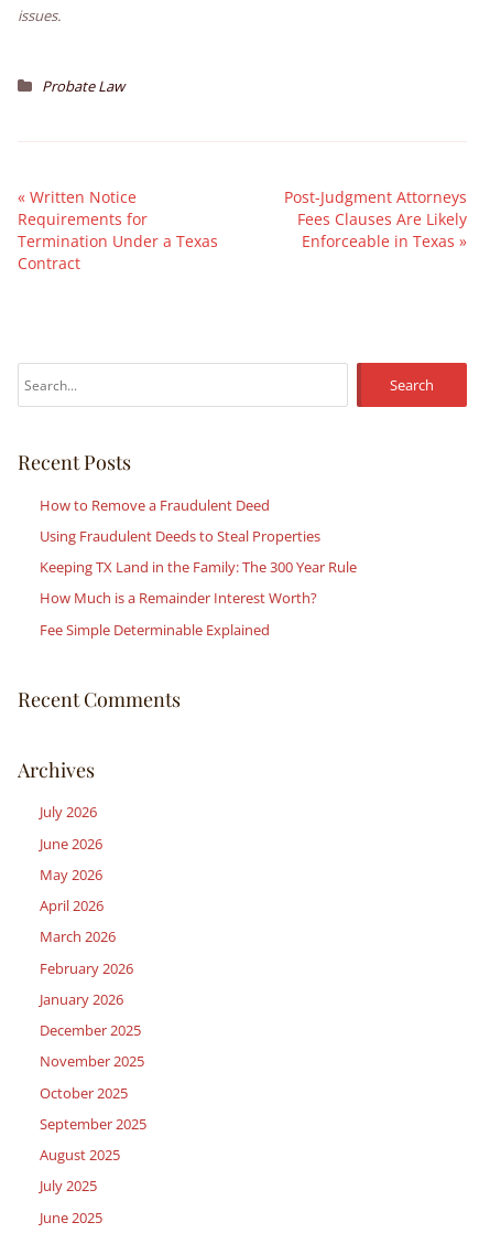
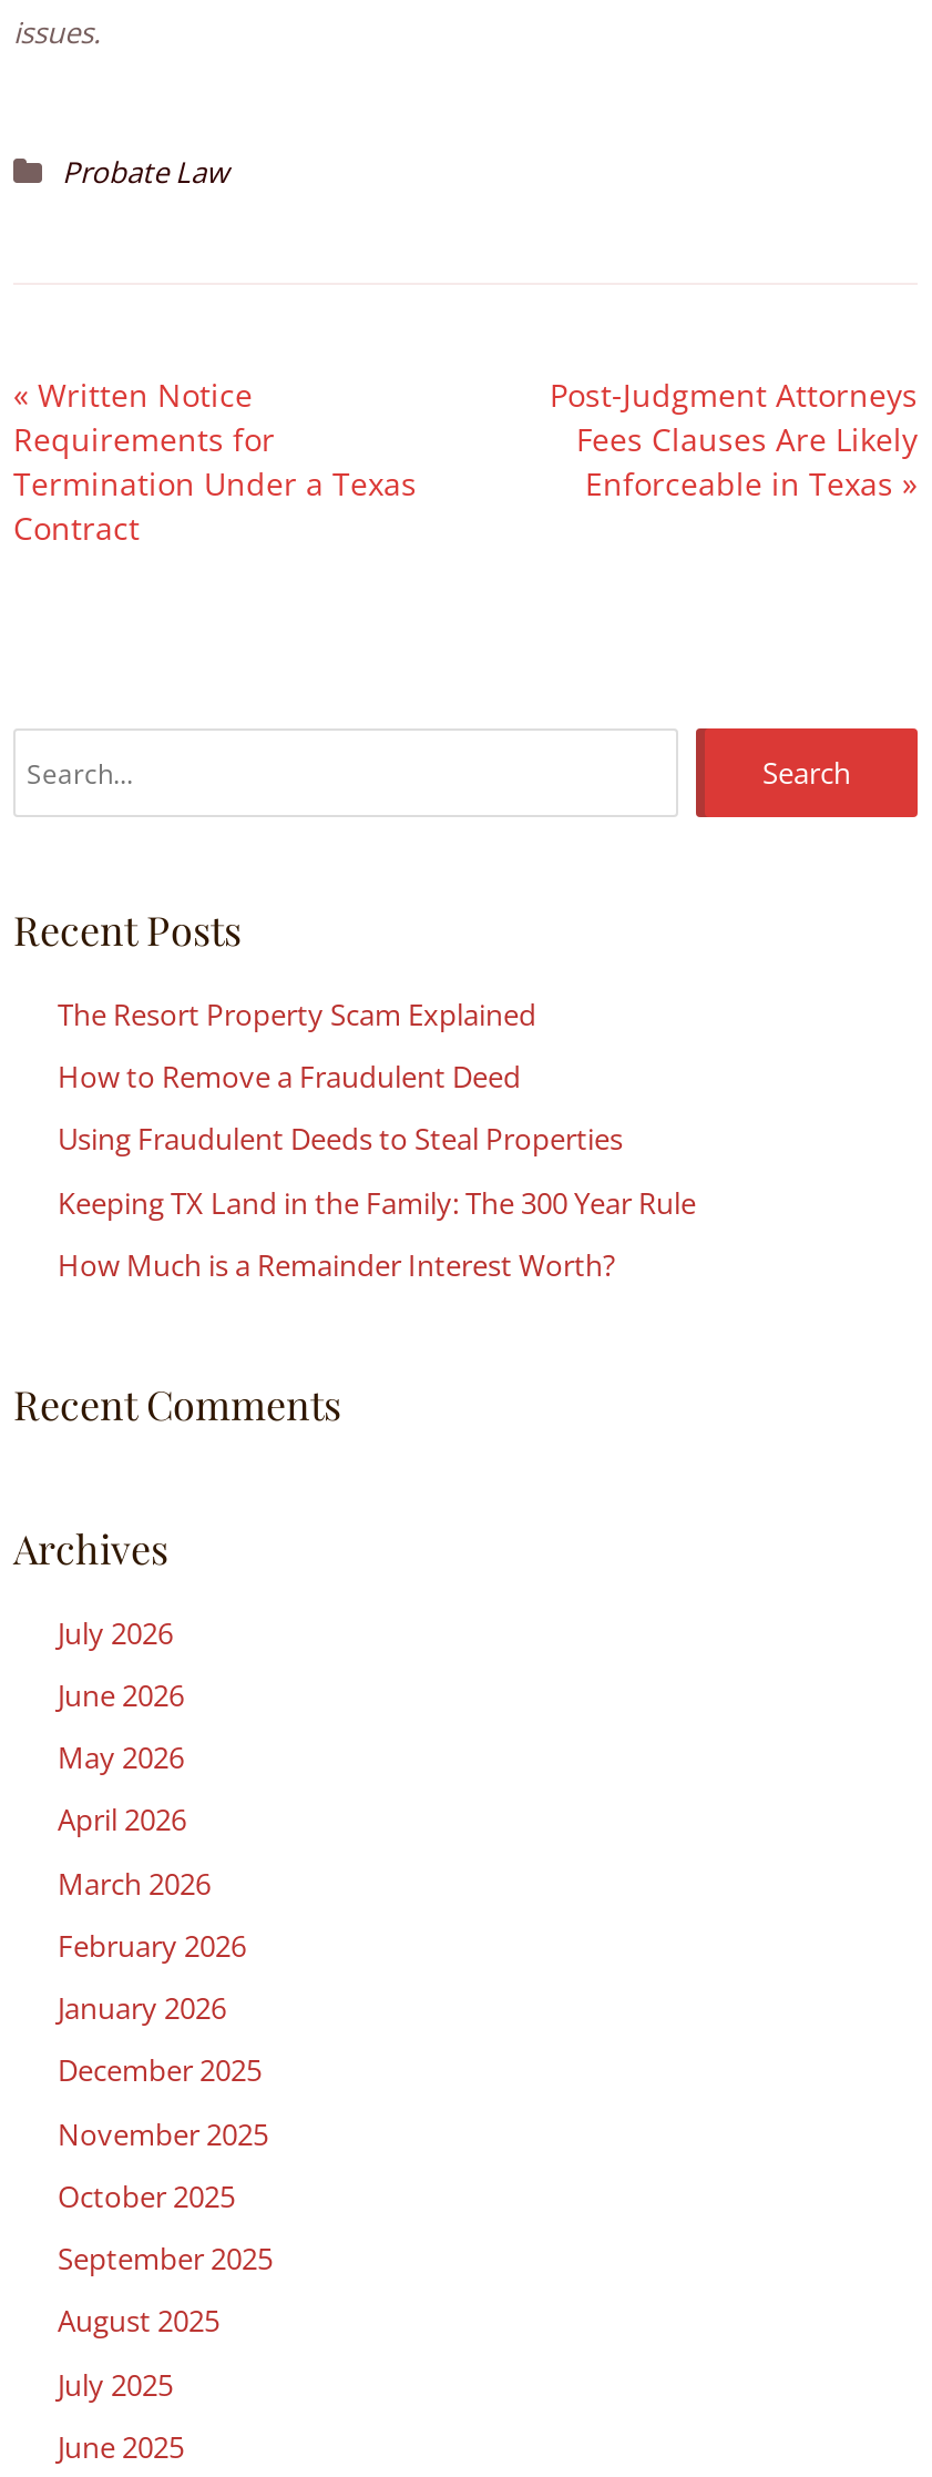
none -> [58,995,536,1034] The Resort Property Scam Explained
moved [40,495,357,608] -> [58,1057,696,1285]: How to Remove a Fraudulent Deed | Using Fraudulent Deeds to Steal Properties | Keeping TX Land in the Family: The 300 Year Rule | How Much is a Remainder Interest Worth?
[40,619,270,639] Fee Simple Determinable Explained -> none

